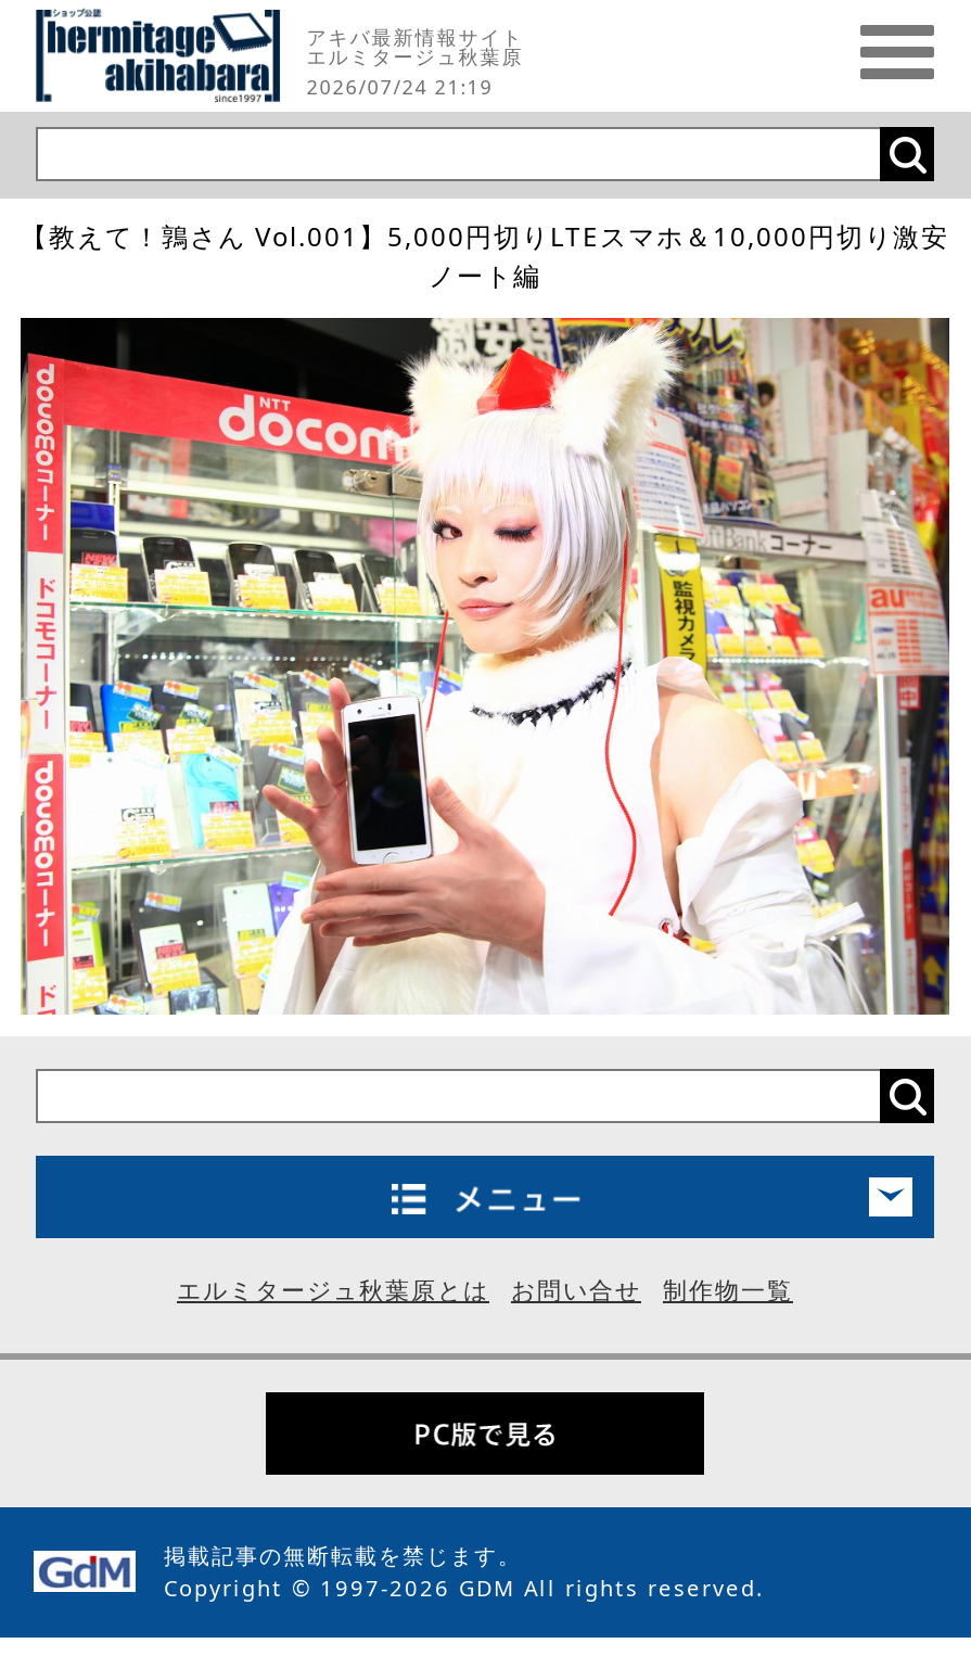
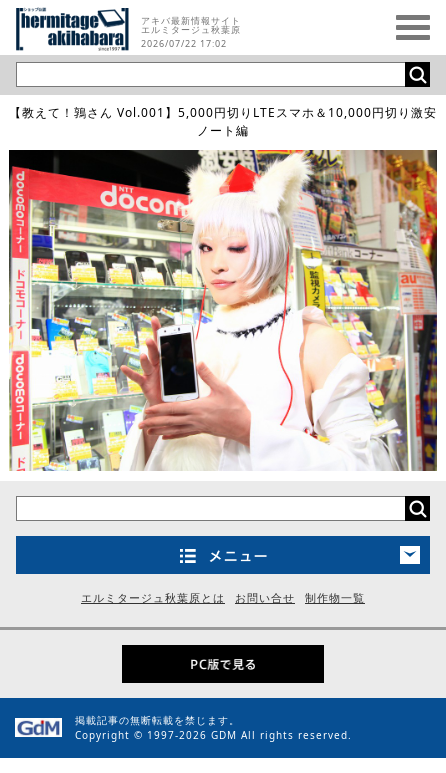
[307,73,493,101] 2026/07/24 21:19 -> [141,37,227,50] 2026/07/22 17:02

